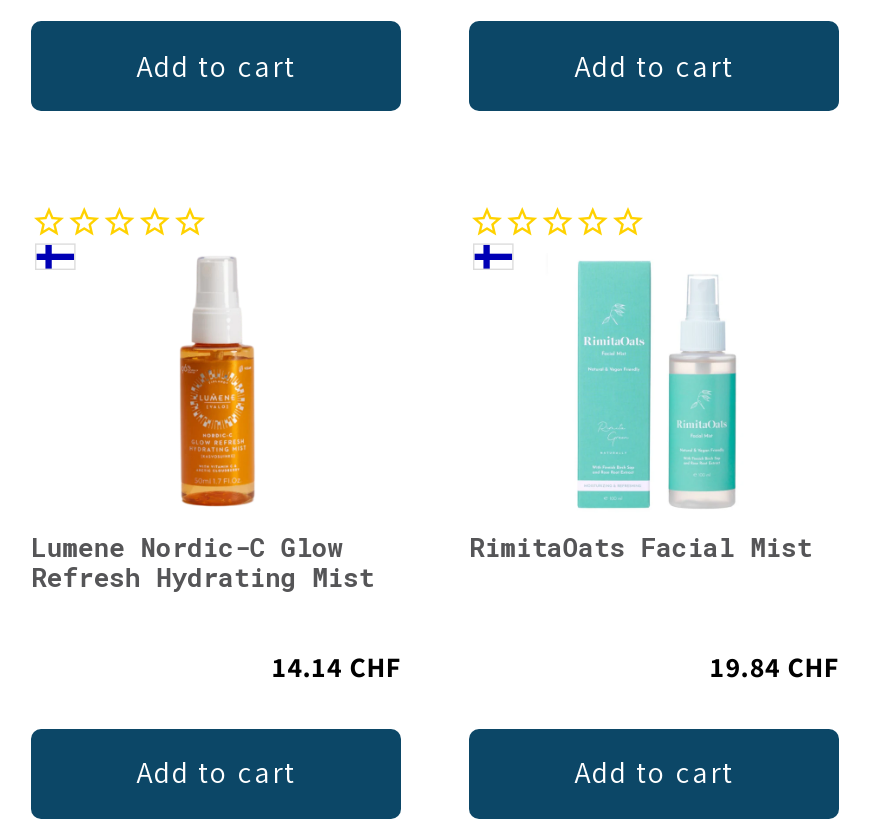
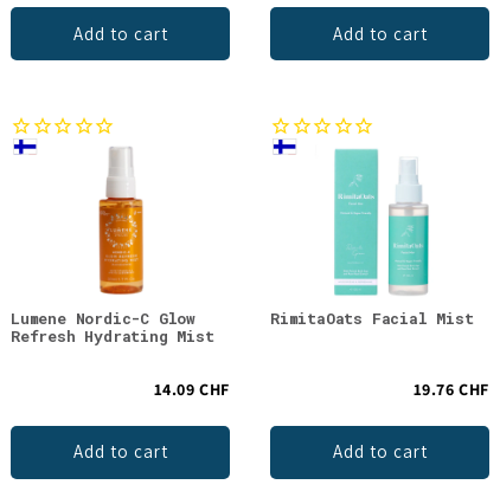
[272,649,401,685] 14.14 CHF -> [154,378,230,400] 14.09 CHF
[710,649,839,685] 19.84 CHF -> [413,378,489,400] 19.76 CHF

